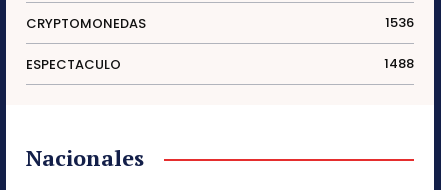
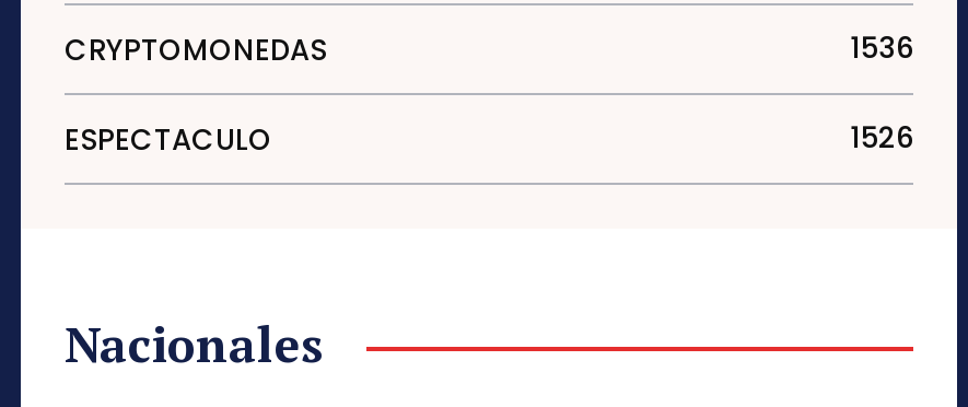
[384,54,414,73] 1488 -> [850,117,913,158] 1526

